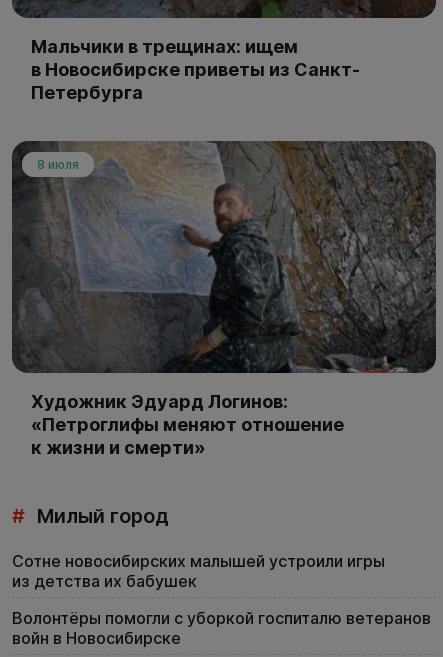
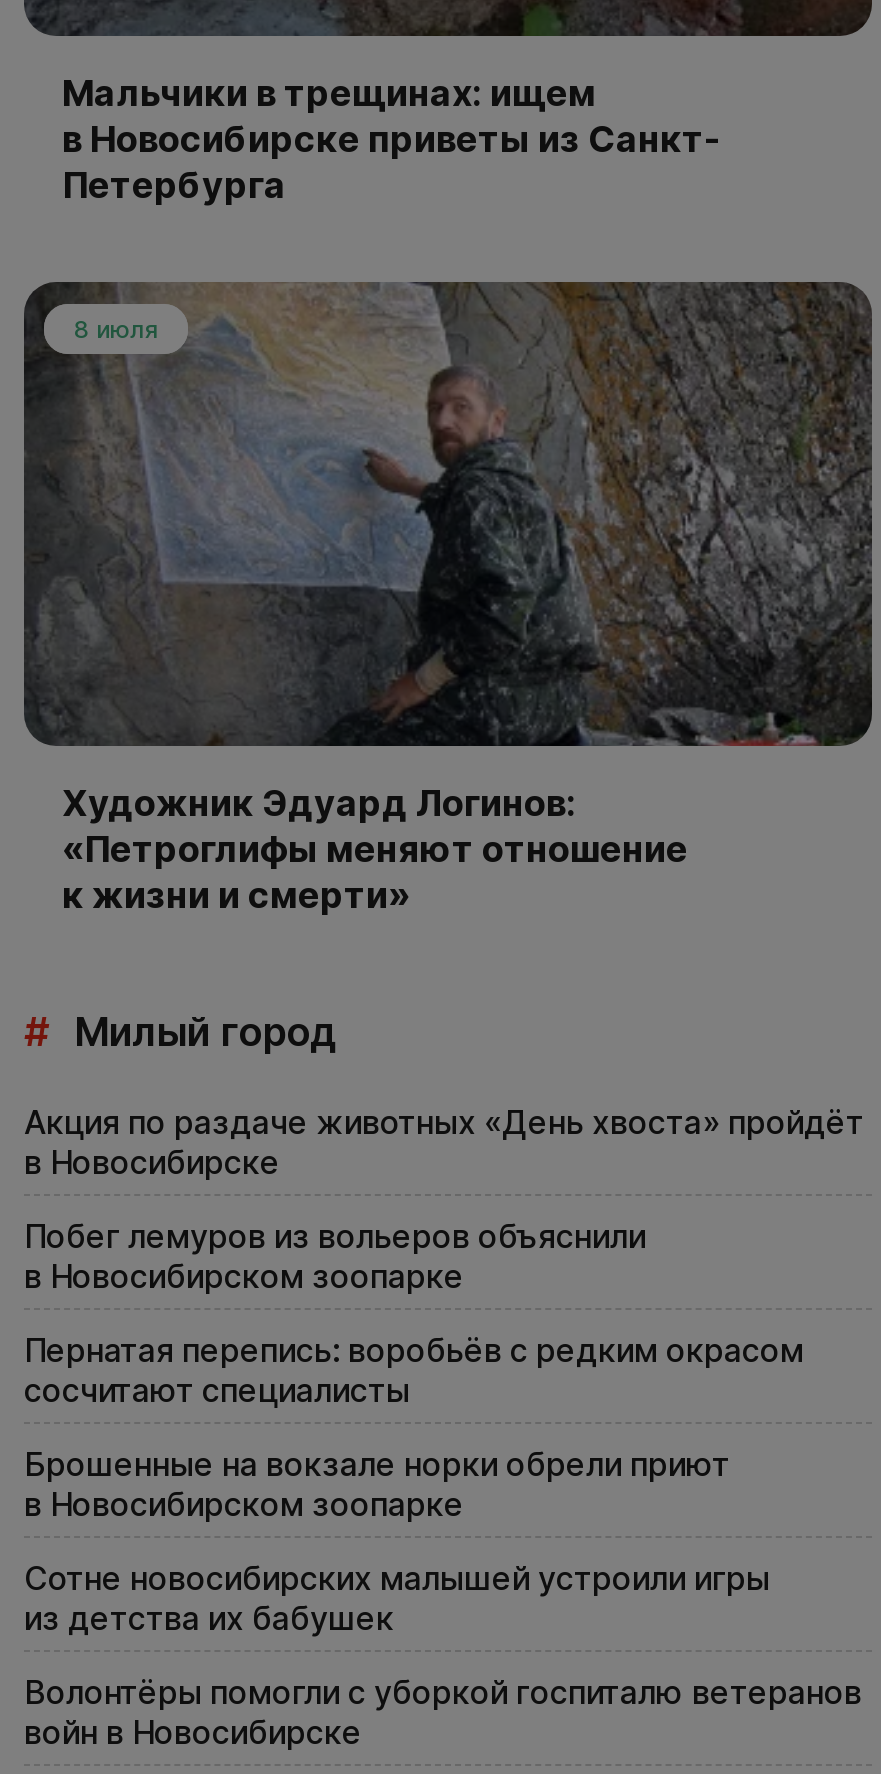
none -> [24,1102,864,1524] Акция по раздаче животных «День хвоста» пройдёт | в Новосибирске | Побег лемуров из вольеров объяснили | в Новосибирском зоопарке | Пернатая перепись: воробьёв с редким окрасом | сосчитают специалисты | Брошенные на вокзале норки обрели приют | в Новосибирском зоопарке

